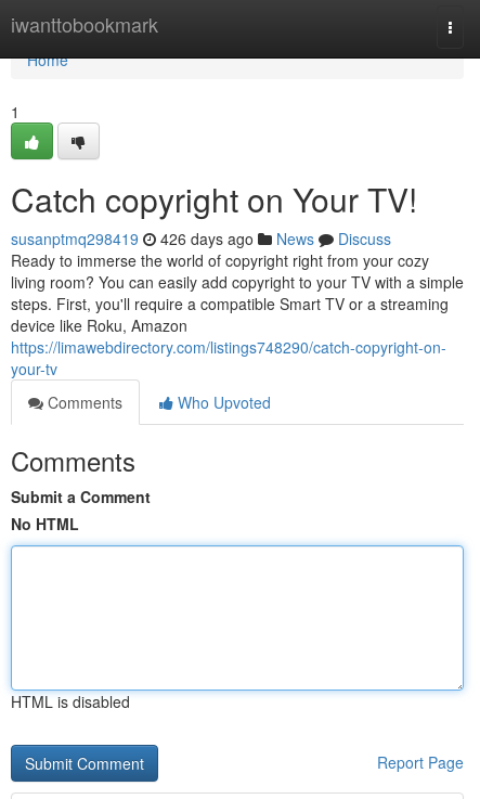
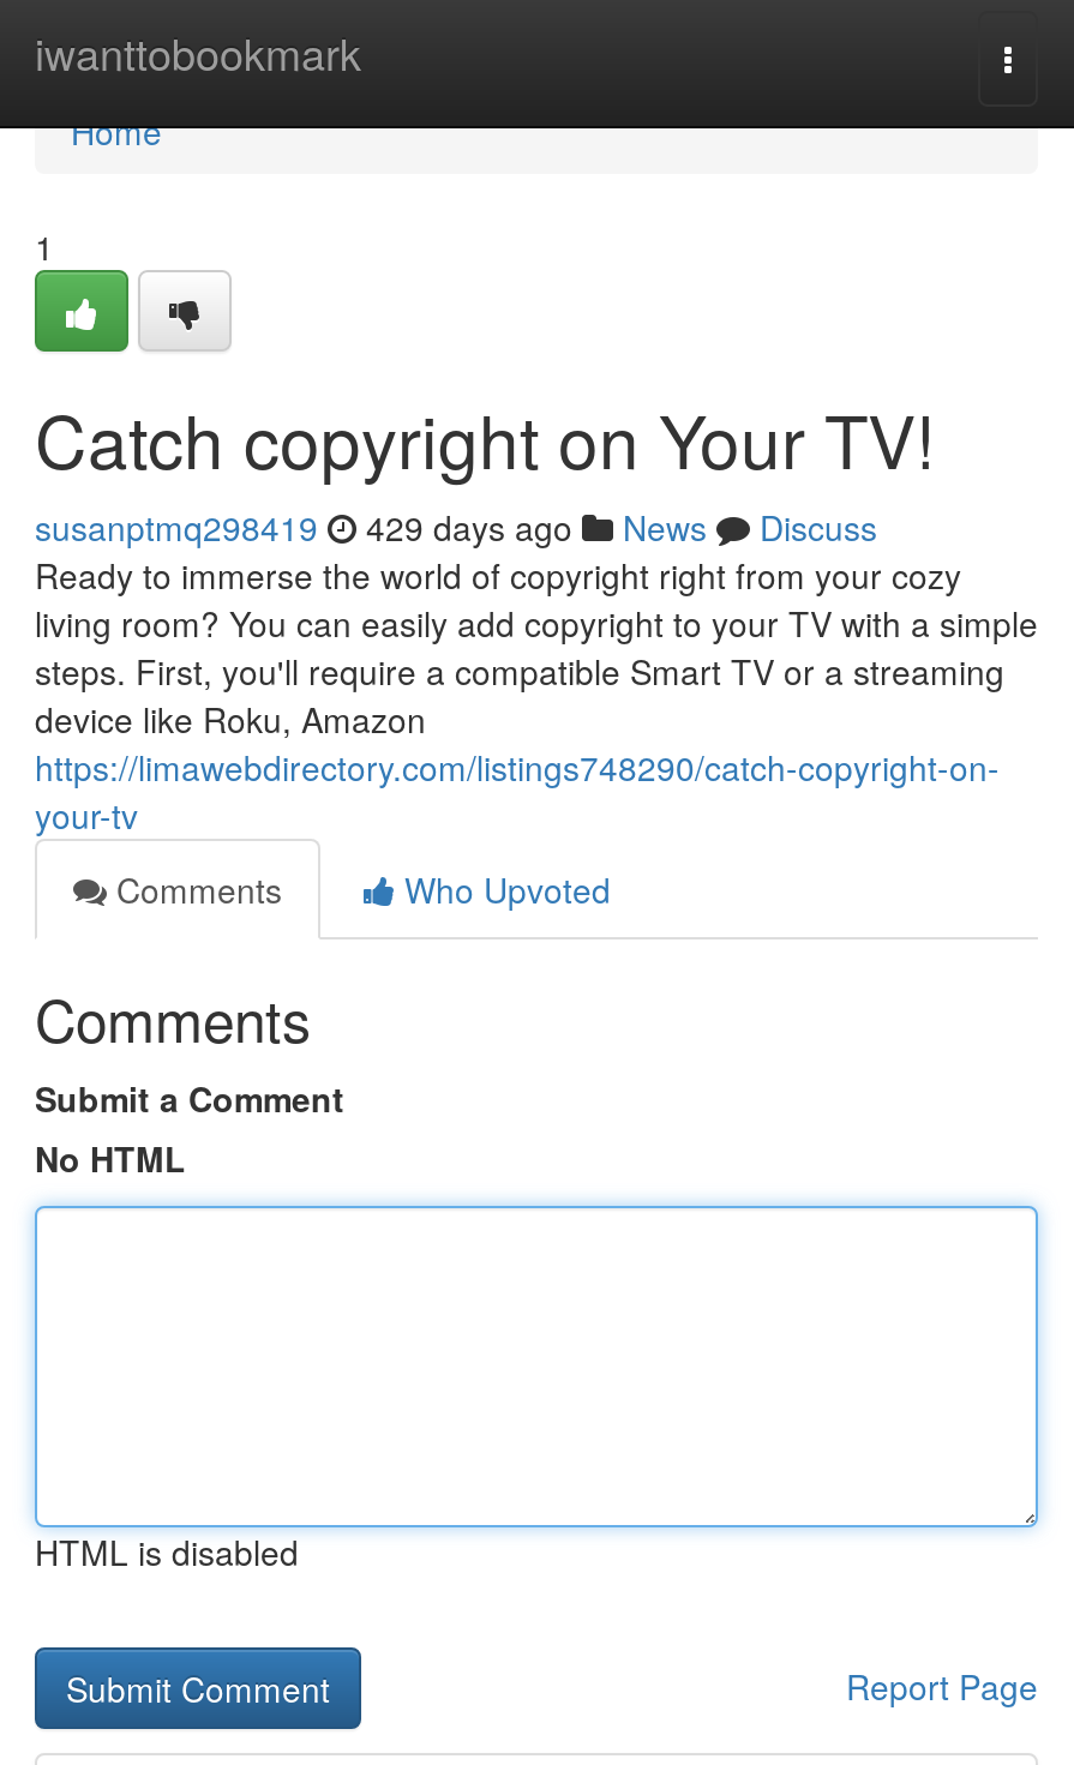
[11,228,391,249] susanptmq298419 426 days ago News Discuss -> [35,503,877,551] susanptmq298419 429 days ago News Discuss

